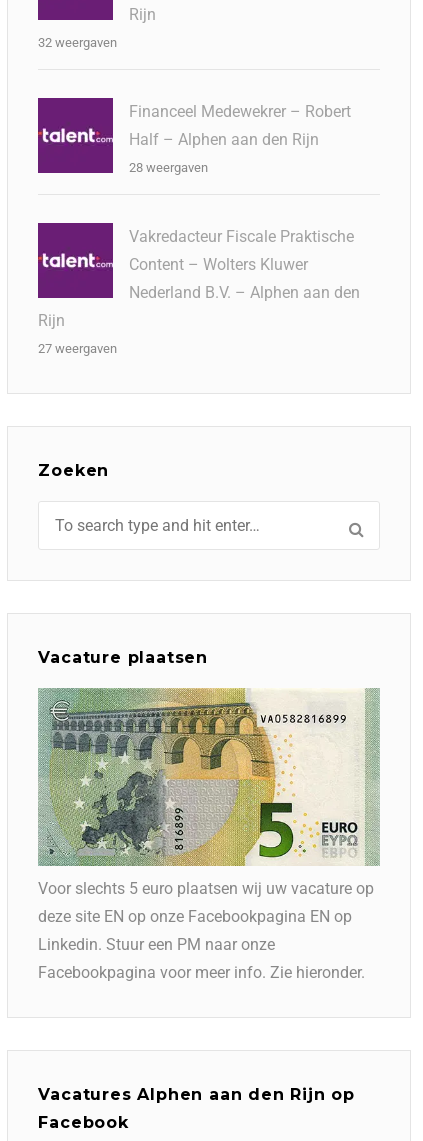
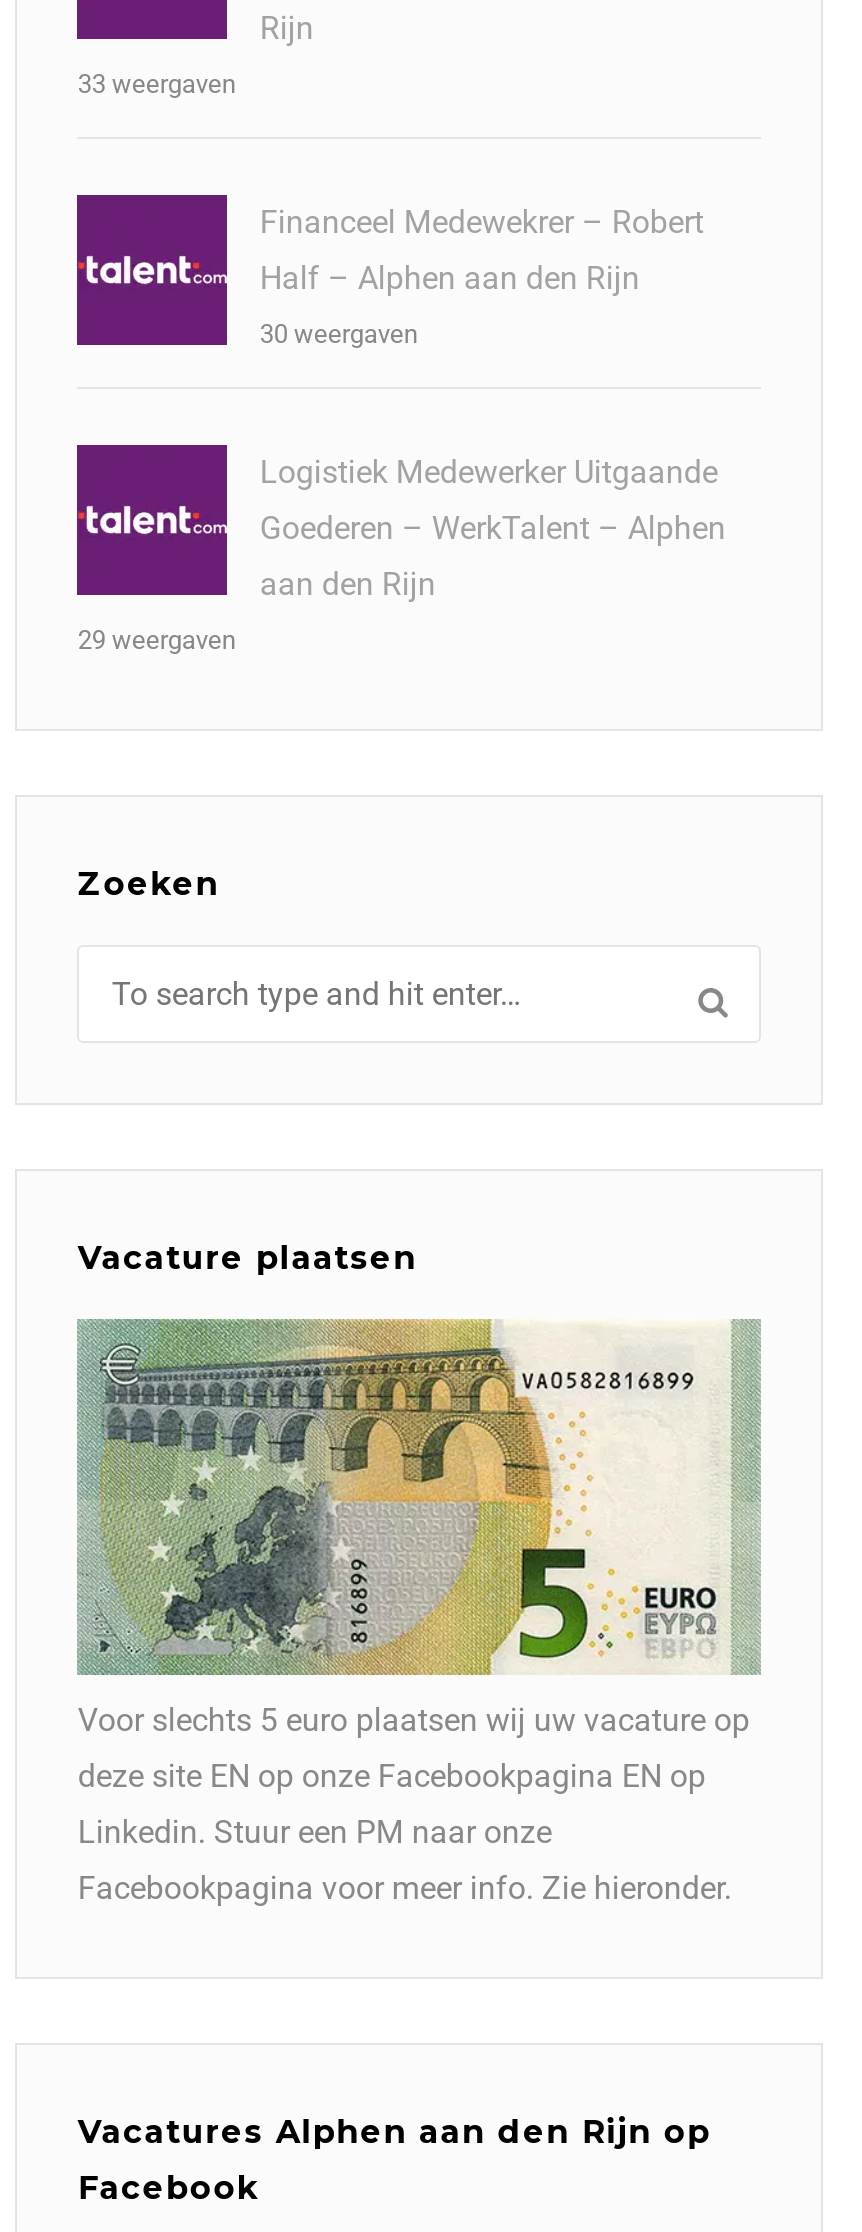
[38,35,117,50] 32 weergaven -> [78,69,236,99] 33 weergaven
[129,160,208,175] 28 weergaven -> [260,319,418,349] 30 weergaven
[38,227,360,356] Vakredacteur Fiscale Praktische | Content – Wolters Kluwer | Nederland B.V. – Alphen aan den | Rijn | 27 weergaven -> [78,453,726,655] Logistiek Medewerker Uitgaande | Goederen – WerkTalent – Alphen | aan den Rijn | 29 weergaven

